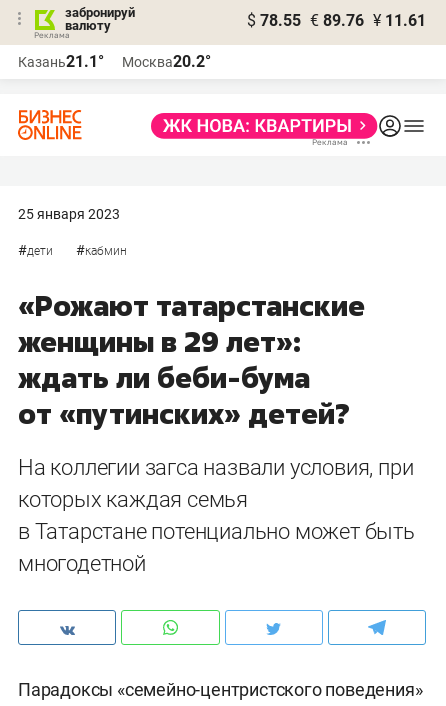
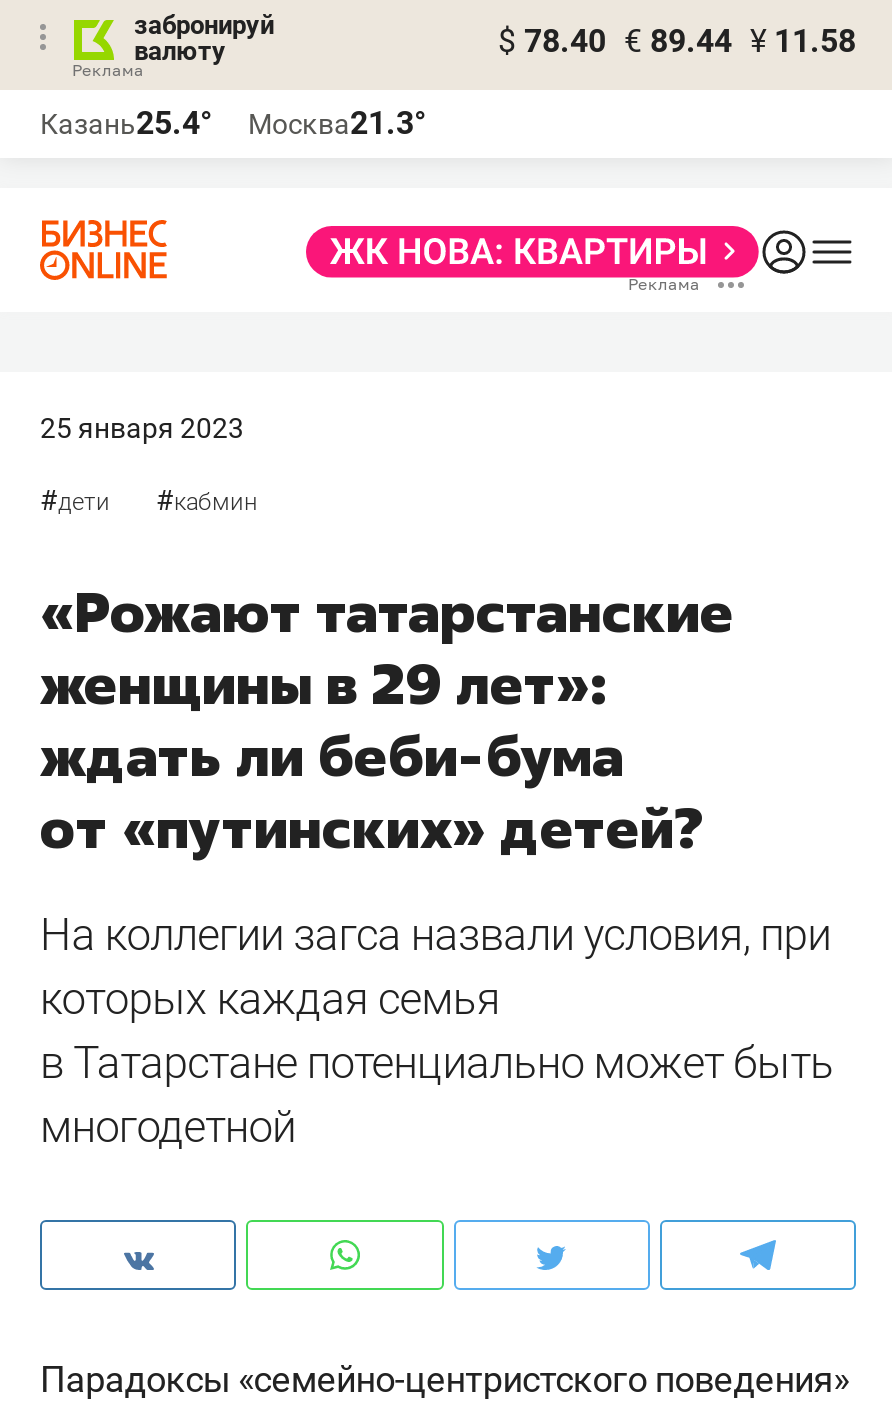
[247,11,426,30] $ 78.55 € 89.76 ¥ 11.61 -> [498,22,856,60] $ 78.40 € 89.44 ¥ 11.58
[18,52,104,71] Казань21.1° -> [40,104,212,142] Казань25.4°
[122,52,211,71] Москва20.2° -> [248,104,426,142] Москва21.3°

